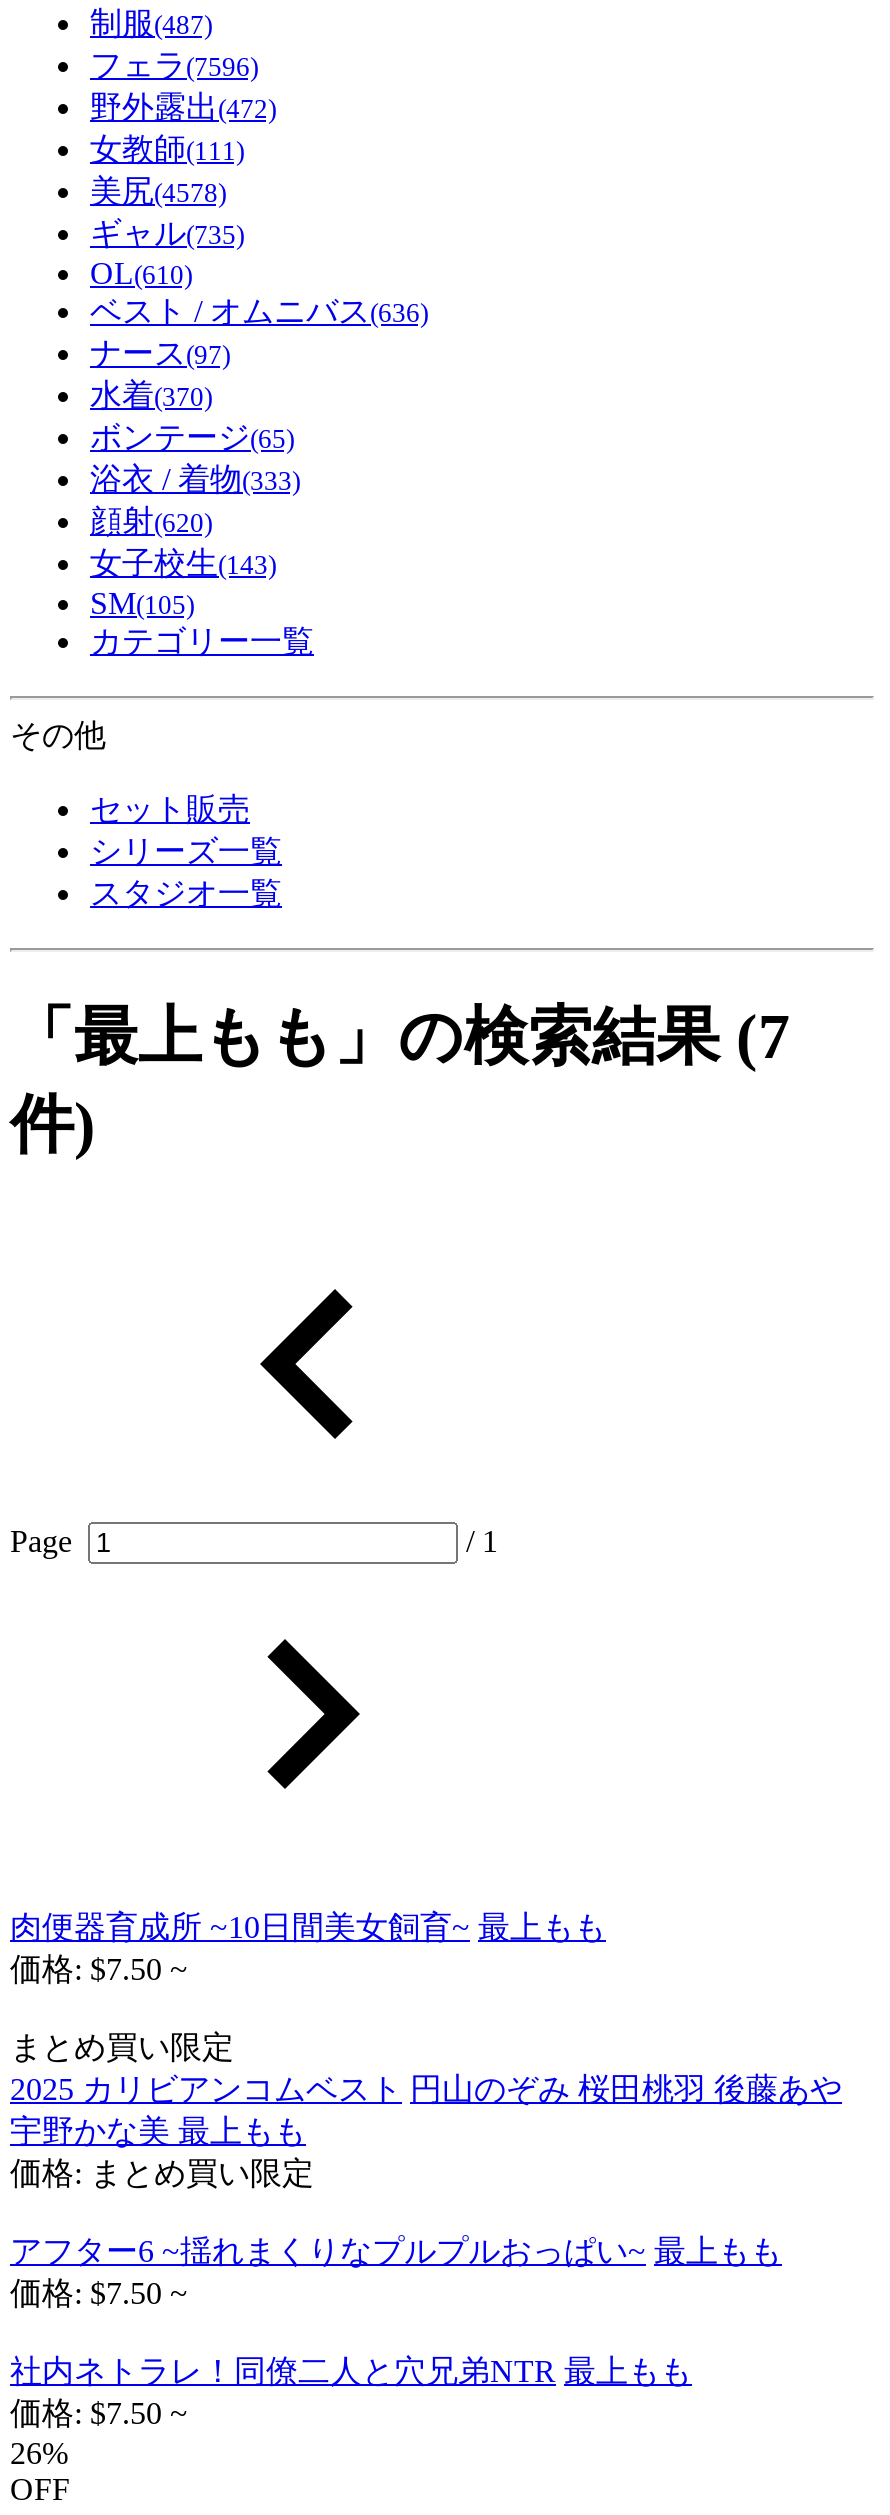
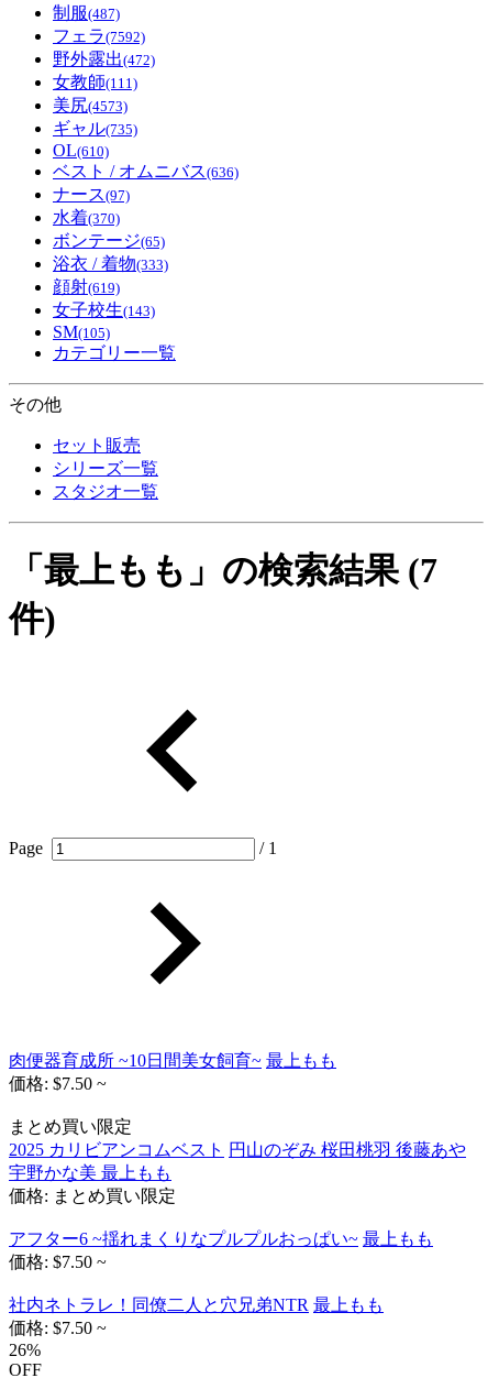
[90,48,258,82] フェラ(7596) -> [53,26,145,45] フェラ(7592)
[90,174,226,208] 美尻(4578) -> [53,96,127,114] 美尻(4573)
[90,504,212,538] 顔射(620) -> [53,277,120,296] 顔射(619)

